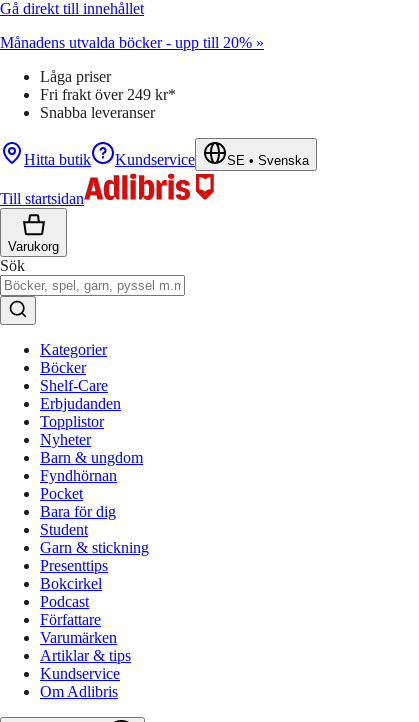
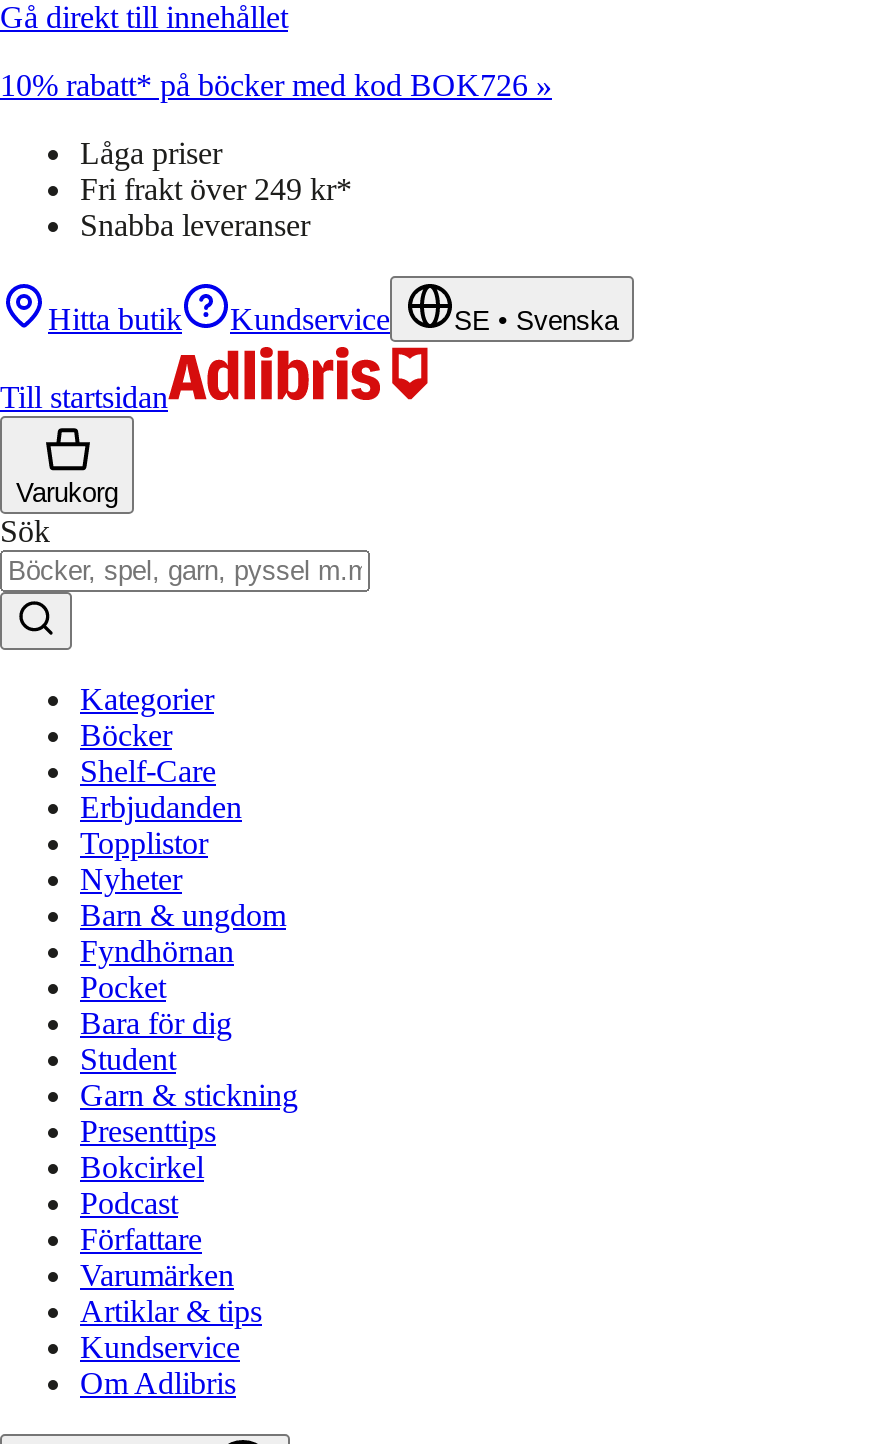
[0,34,264,51] Månadens utvalda böcker - upp till 20% » -> [0,68,552,102] 10% rabatt* på böcker med kod BOK726 »

